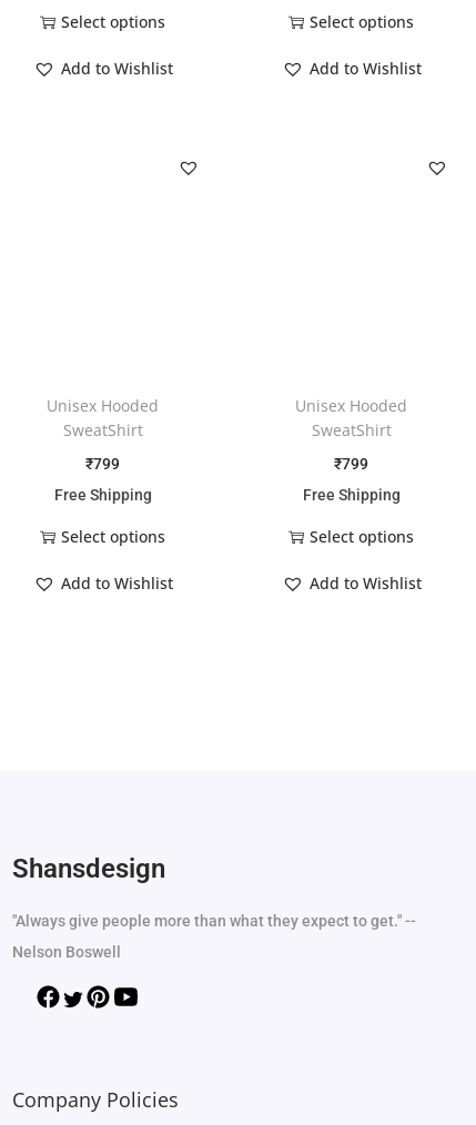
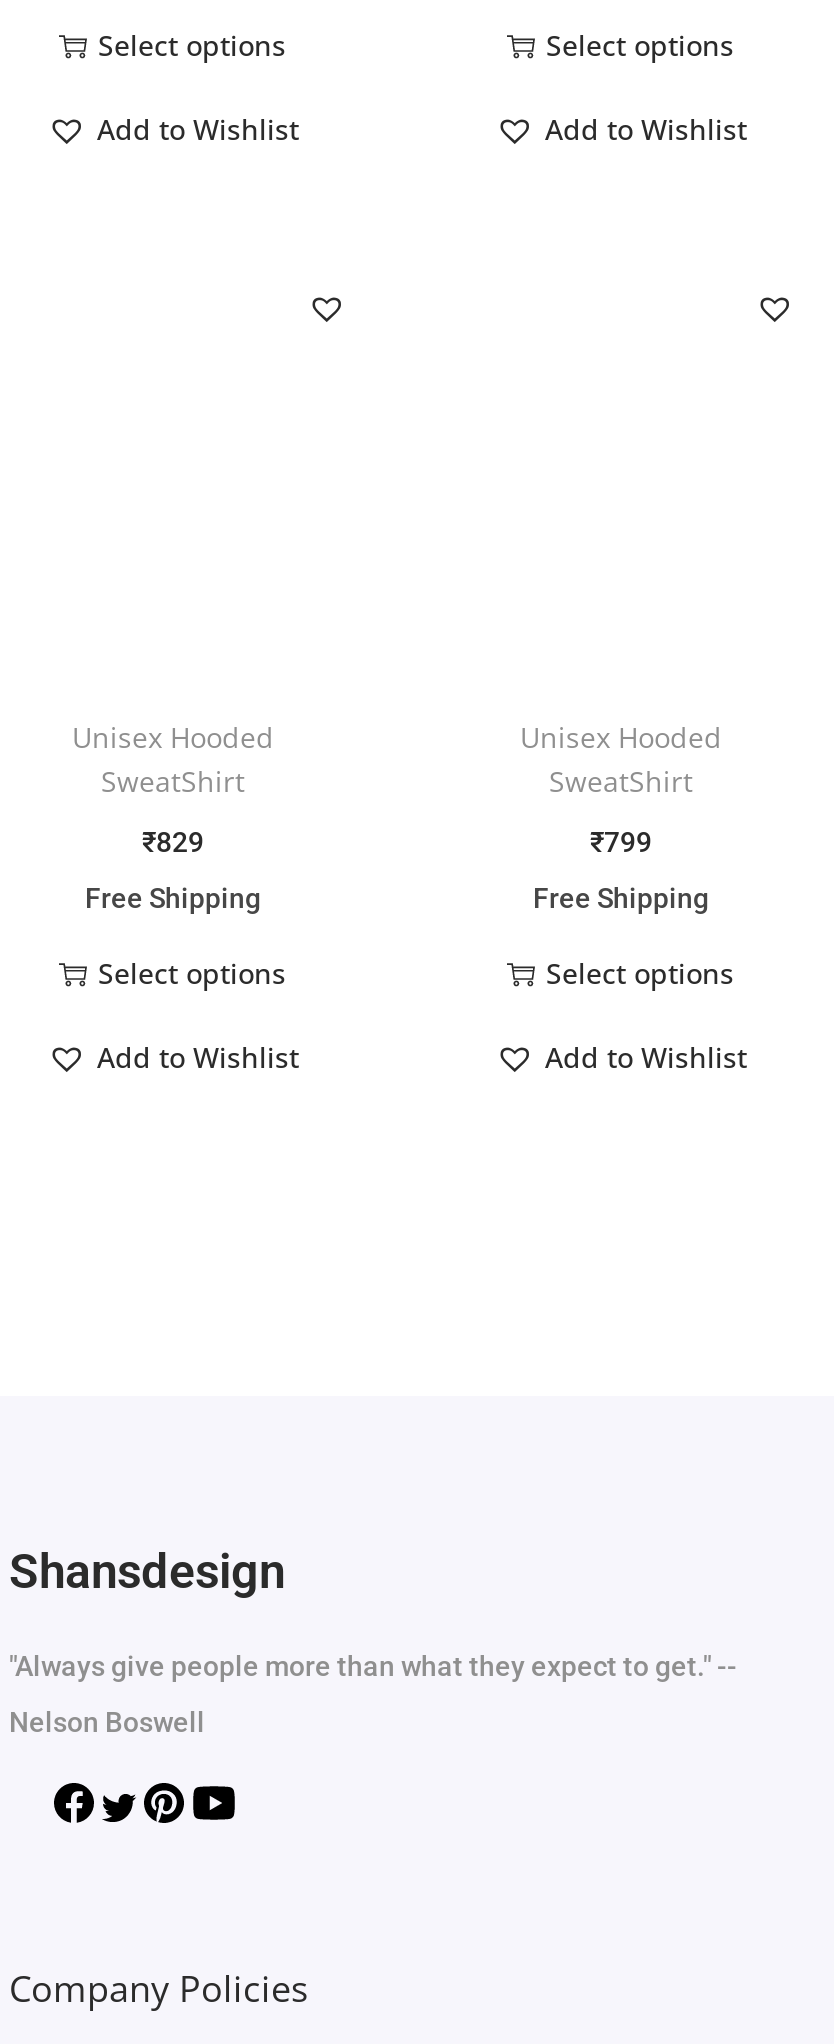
[86,455,120,473] ₹799 -> [142,826,204,858] ₹829

